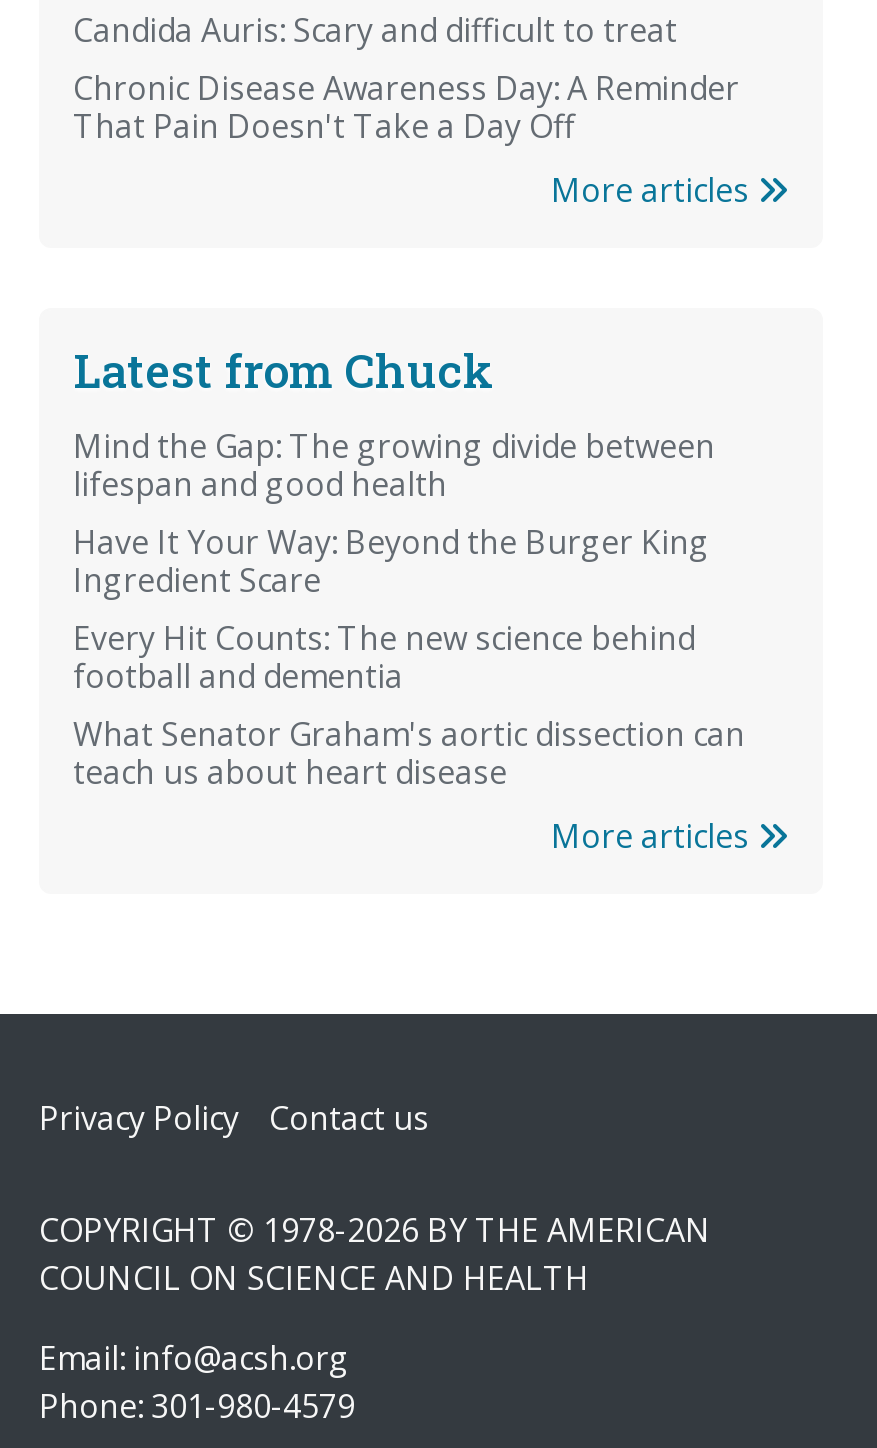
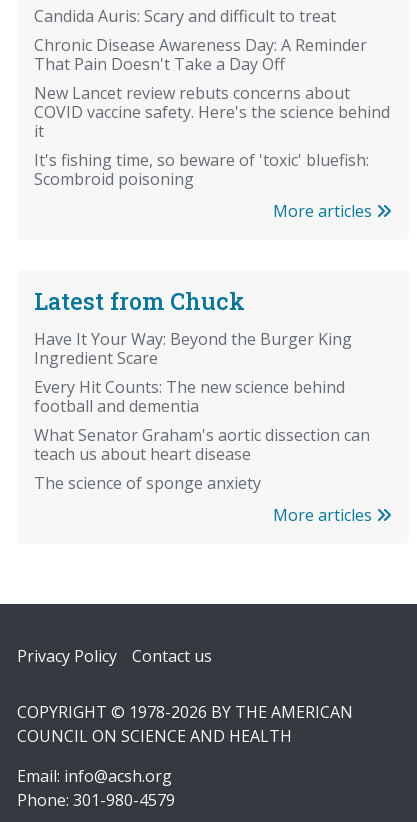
none -> [34,82,390,190] New Lancet review rebuts concerns about | COVID vaccine safety. Here's the science behind | it | It's fishing time, so beware of 'toxic' bluefish: | Scombroid poisoning
moved [73,169,757,401] -> [34,200,376,316]: More articles | Latest from Chuck
[73,425,715,507] Mind the Gap: The growing divide between | lifespan and good health -> none
none -> [34,472,261,494] The science of sponge anxiety

